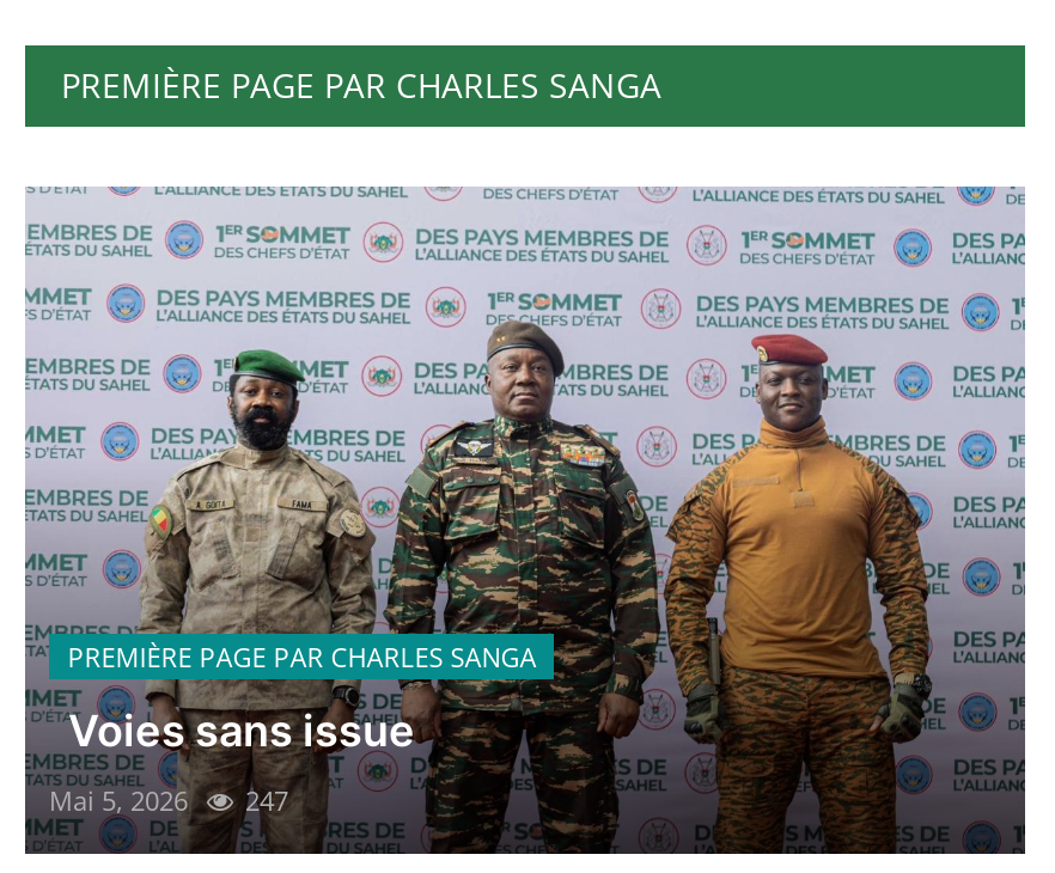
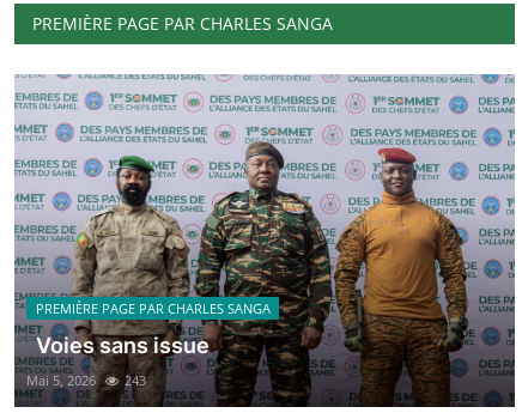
[49,783,288,819] Mai 5, 2026 247 -> [26,372,146,390] Mai 5, 2026 243

